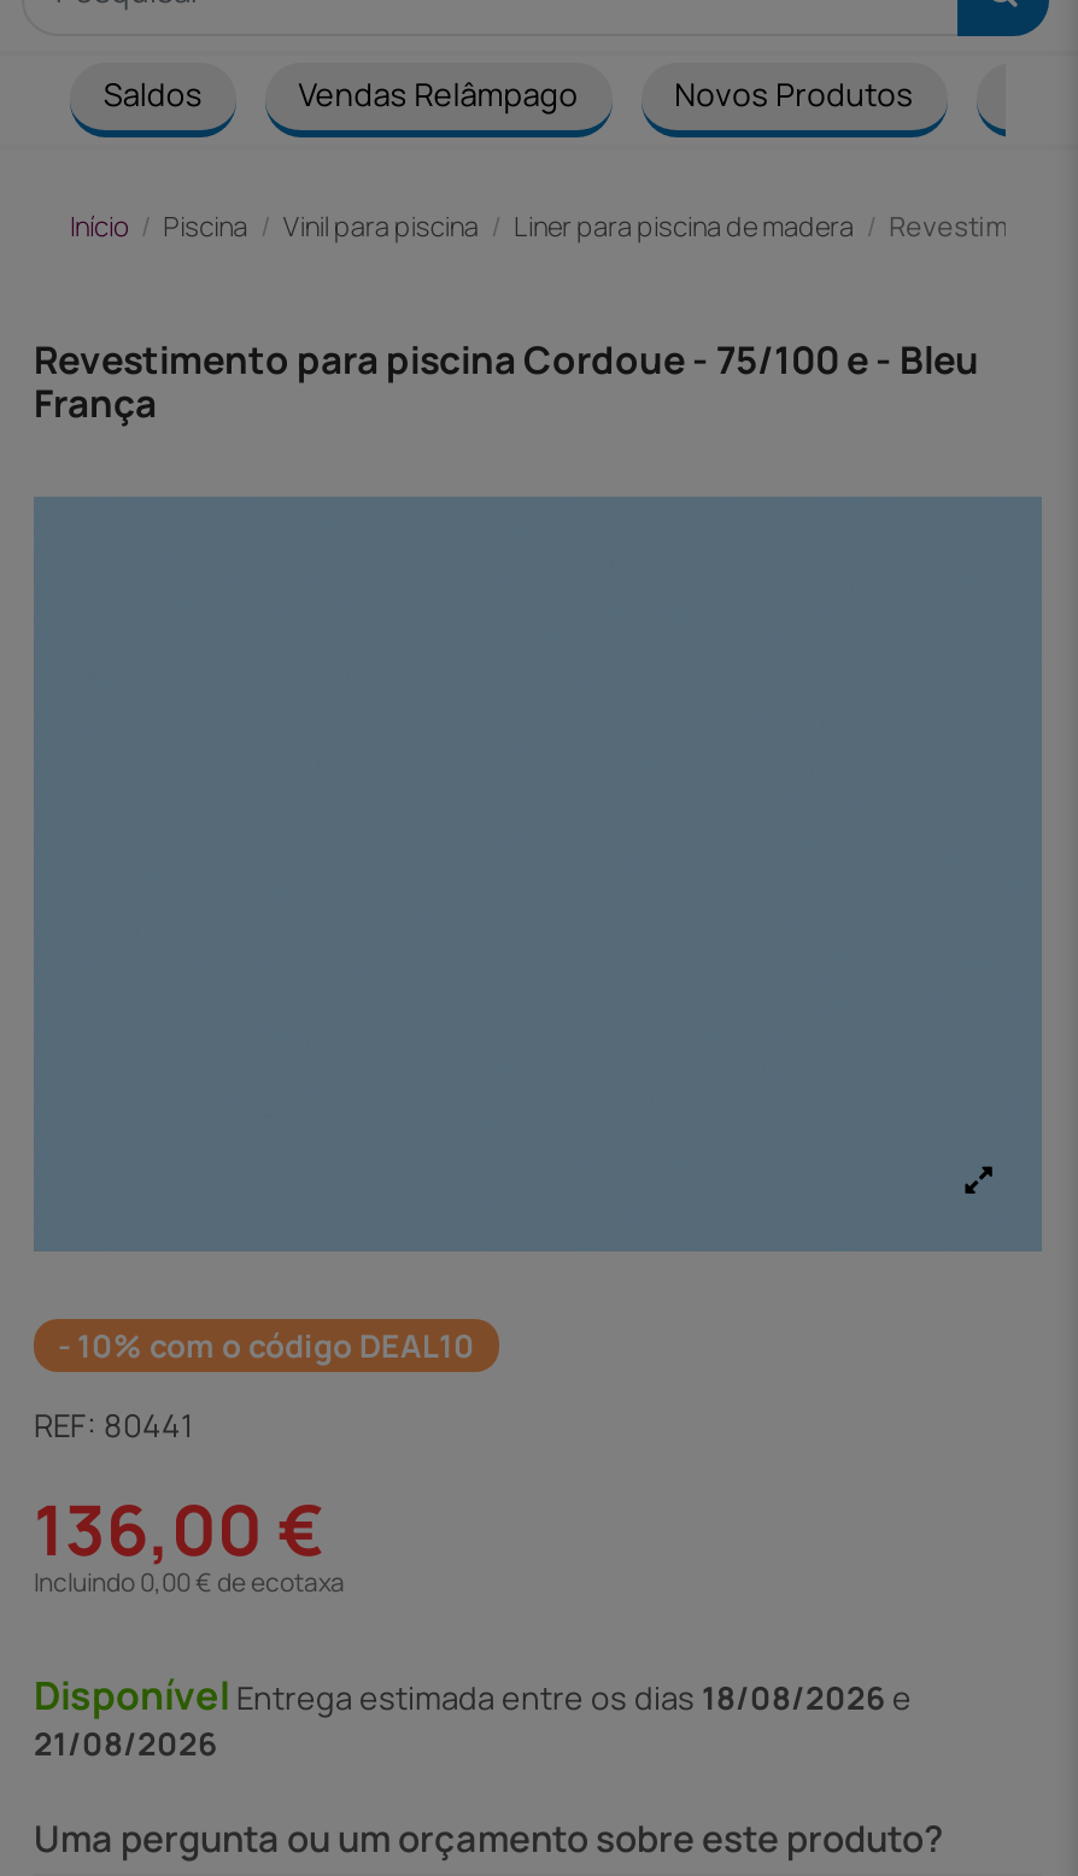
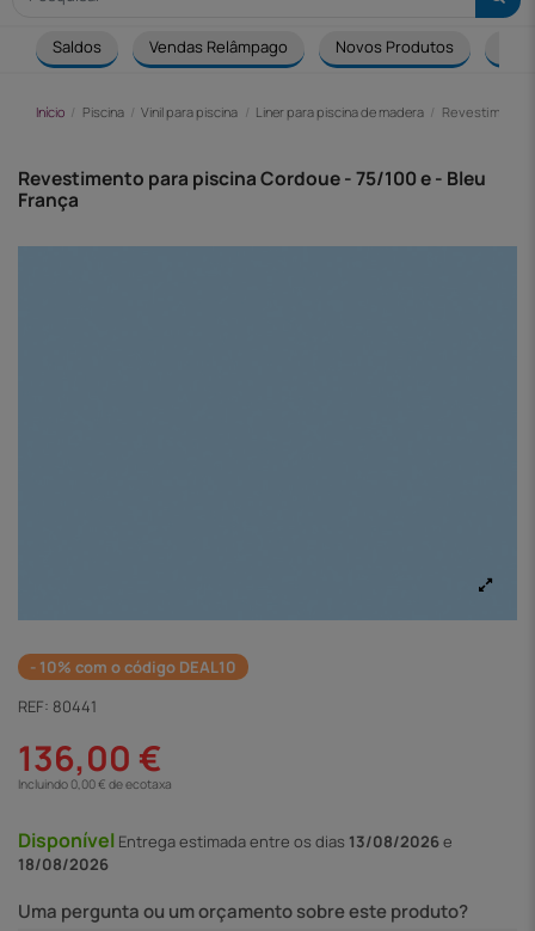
[34,1669,912,1722] Disponível Entrega estimada entre os dias 18/08/2026 e -> [18,827,453,854] Disponível Entrega estimada entre os dias 13/08/2026 e
[34,1722,217,1766] 21/08/2026 -> [18,854,109,875] 18/08/2026

